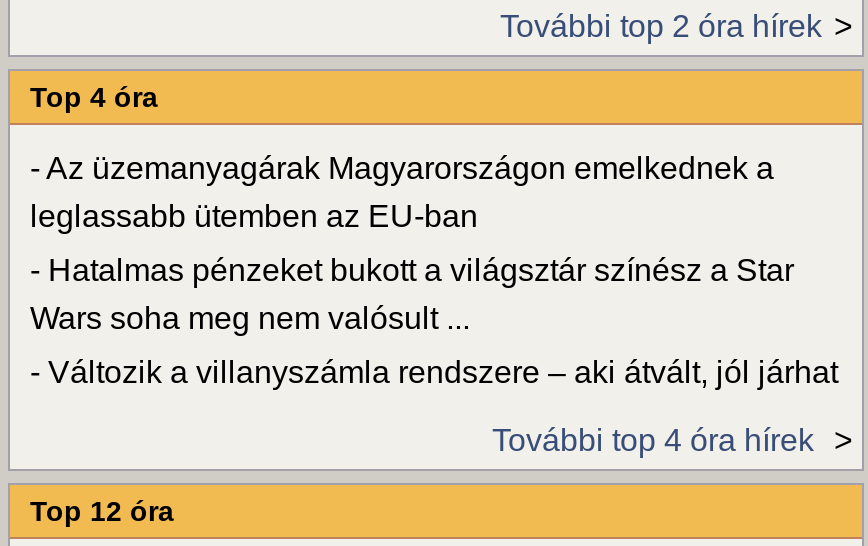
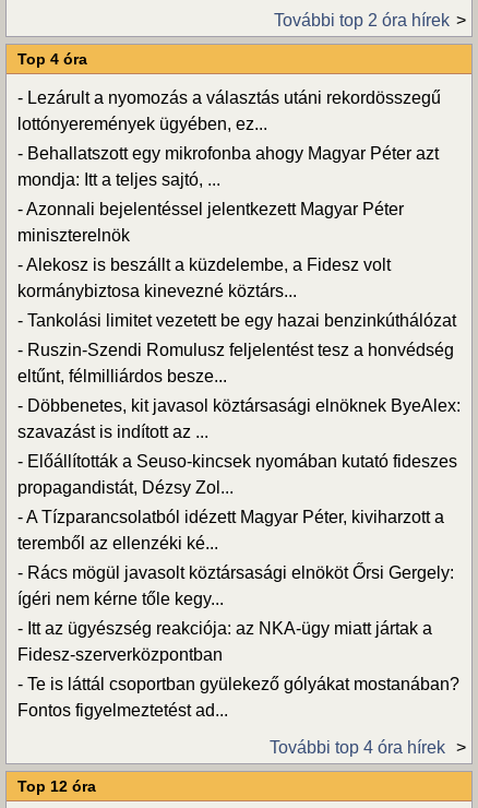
[30,151,838,389] - Az üzemanyagárak Magyarországon emelkednek a | leglassabb ütemben az EU-ban | - Hatalmas pénzeket bukott a világsztár színész a Star | Wars soha meg nem valósult ... | - Változik a villanyszámla rendszere – aki átvált, jól járhat -> [17,88,461,720] - Lezárult a nyomozás a választás utáni rekordösszegű | lottónyeremények ügyében, ez... | - Behallatszott egy mikrofonba ahogy Magyar Péter azt | mondja: Itt a teljes sajtó, ... | - Azonnali bejelentéssel jelentkezett Magyar Péter | miniszterelnök | - Alekosz is beszállt a küzdelembe, a Fidesz volt | kormánybiztosa kinevezné köztárs... | - Tankolási limitet vezetett be egy hazai benzinkúthálózat | - Ruszin-Szendi Romulusz feljelentést tesz a honvédség | eltűnt, félmilliárdos besze... | - Döbbenetes, kit javasol köztársasági elnöknek ByeAlex: | szavazást is indított az ... | - Előállították a Seuso-kincsek nyomában kutató fideszes | propagandistát, Dézsy Zol... | - A Tízparancsolatból idézett Magyar Péter, kiviharzott a | teremből az ellenzéki ké... | - Rács mögül javasolt köztársasági elnököt Őrsi Gergely: | ígéri nem kérne tőle kegy... | - Itt az ügyészség reakciója: az NKA-ügy miatt jártak a | Fidesz-szerverközpontban | - Te is láttál csoportban gyülekező gólyákat mostanában? | Fontos figyelmeztetést ad...

